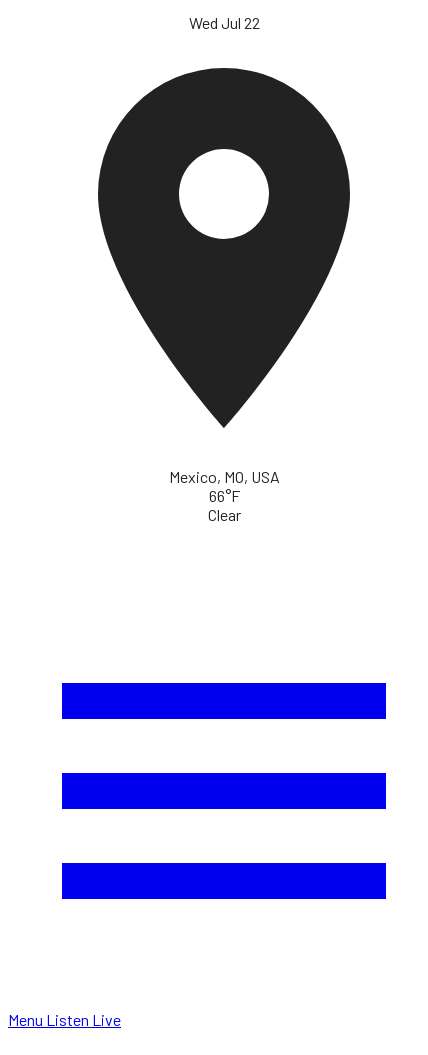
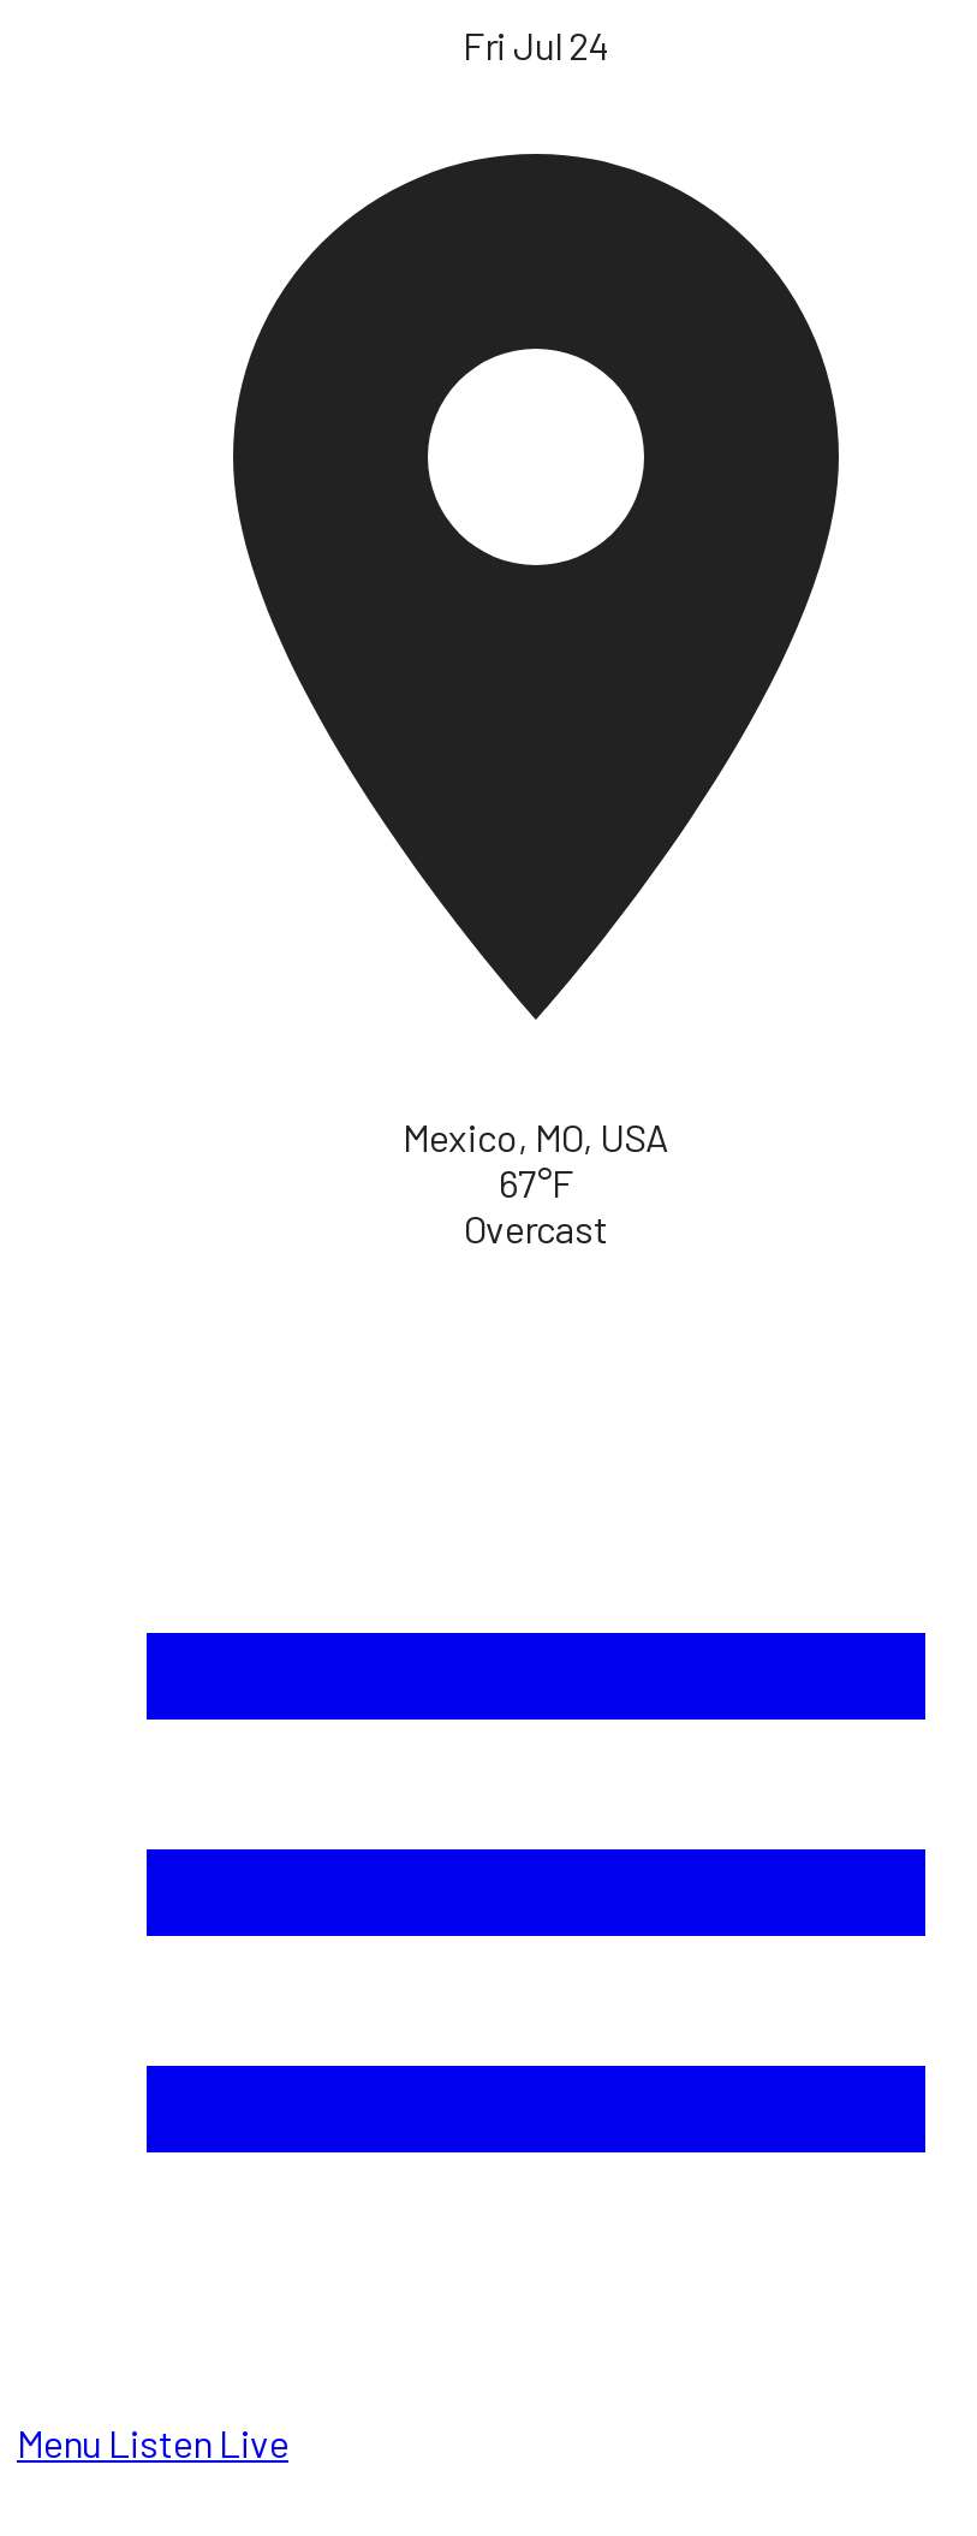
[188,13,259,32] Wed Jul 22 -> [463,22,609,67] Fri Jul 24
[207,486,240,524] 66°F | Clear -> [464,1159,608,1251] 67°F | Overcast

